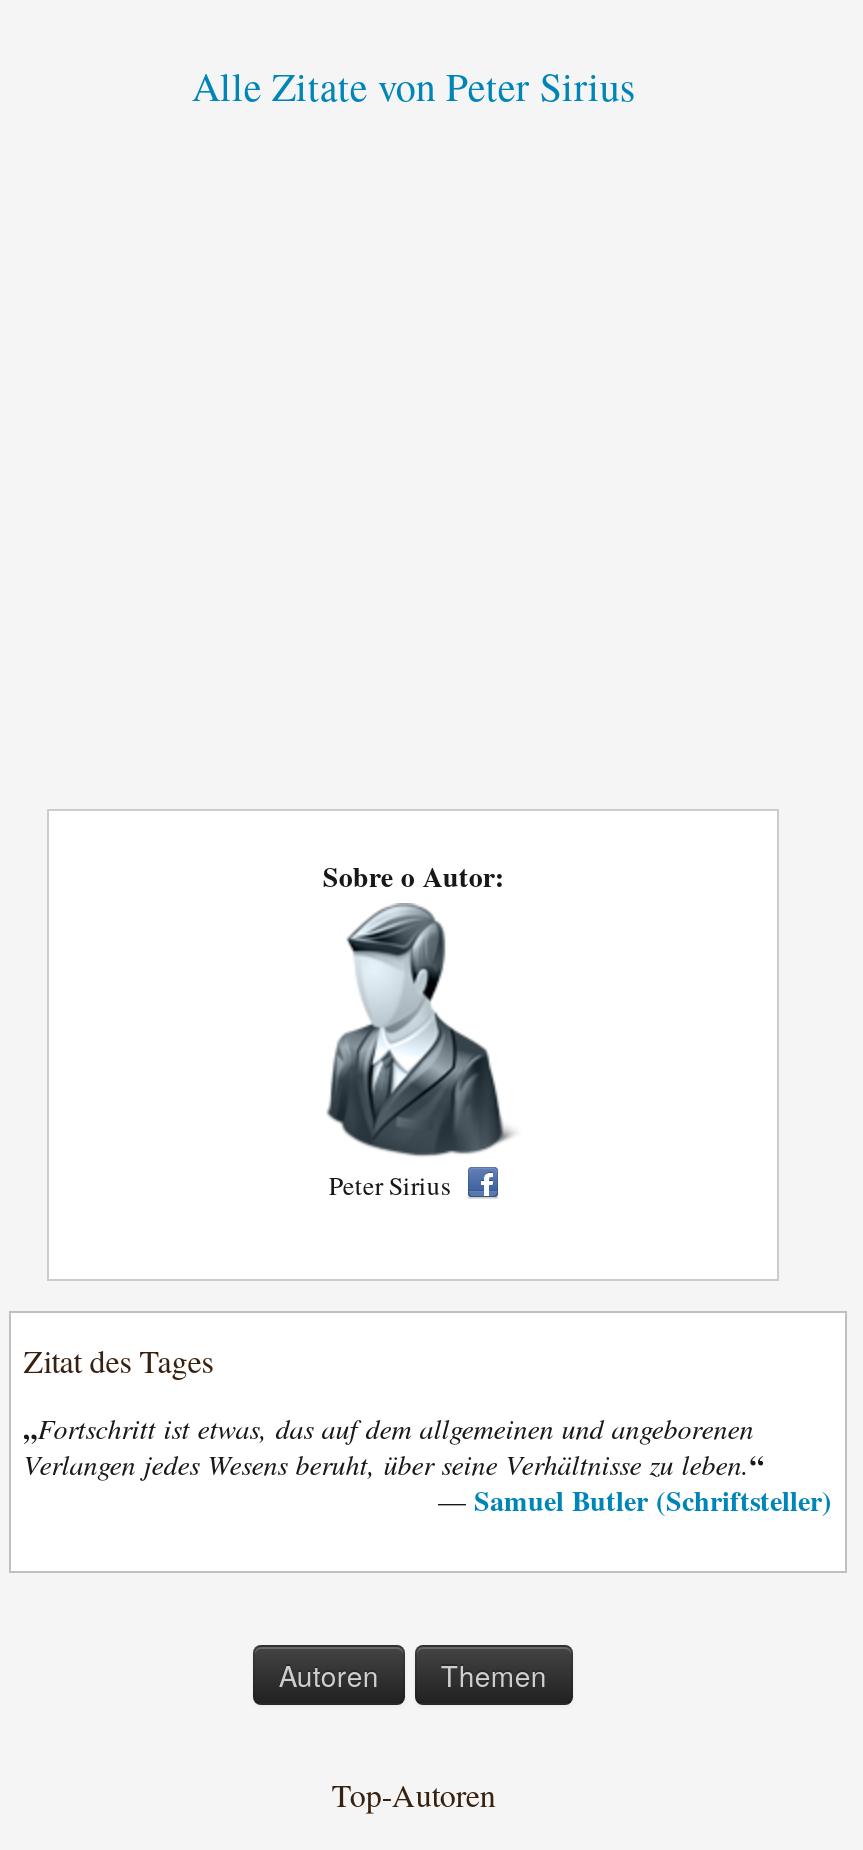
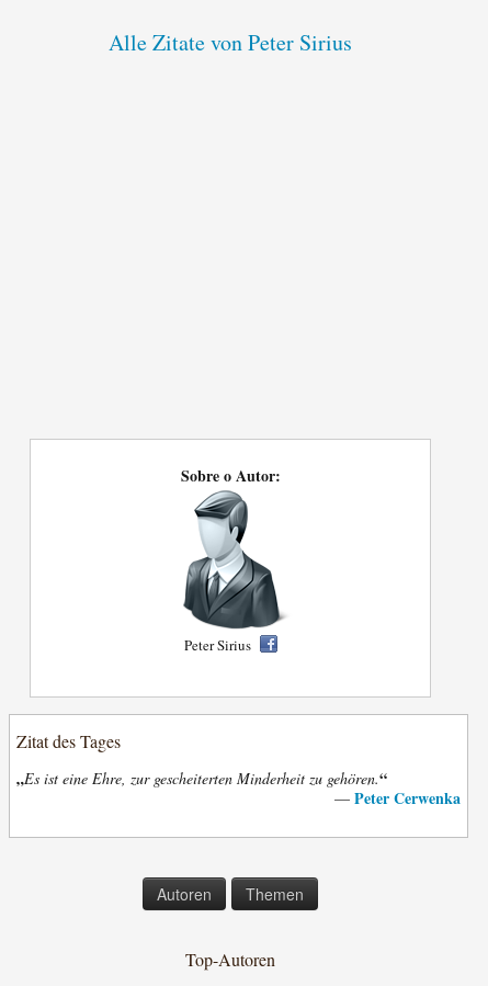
[23,1407,832,1521] „Fortschritt ist etwas, das auf dem allgemeinen und angeborenen | Verlangen jedes Wesens beruht, über seine Verhältnisse zu leben.“ | — Samuel Butler (Schriftsteller) -> [17,767,460,810] „Es ist eine Ehre, zur gescheiterten Minderheit zu gehören.“ | — Peter Cerwenka

